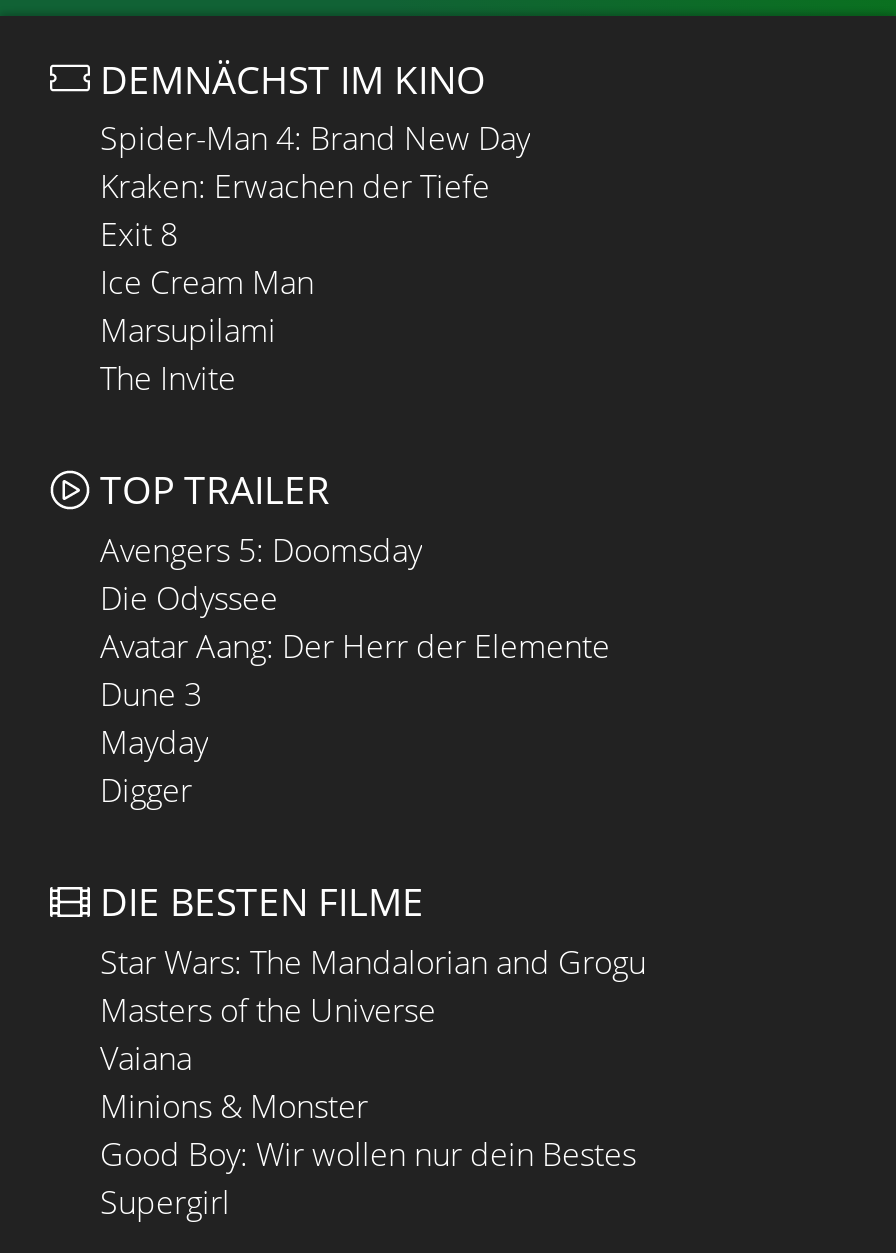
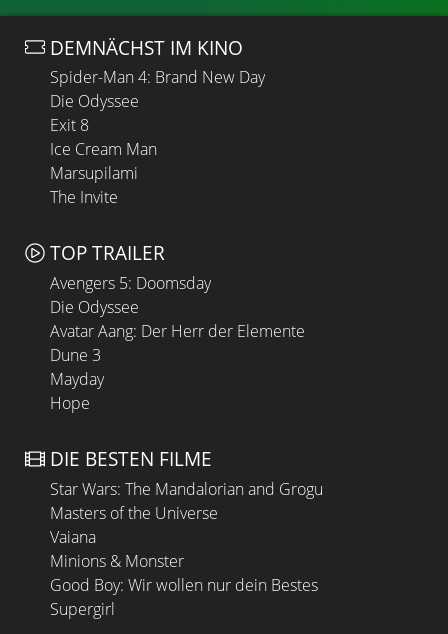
[100,165,490,209] Kraken: Erwachen der Tiefe -> [50,90,139,112] Die Odyssee
[100,768,192,812] Digger -> [50,392,90,414] Hope

